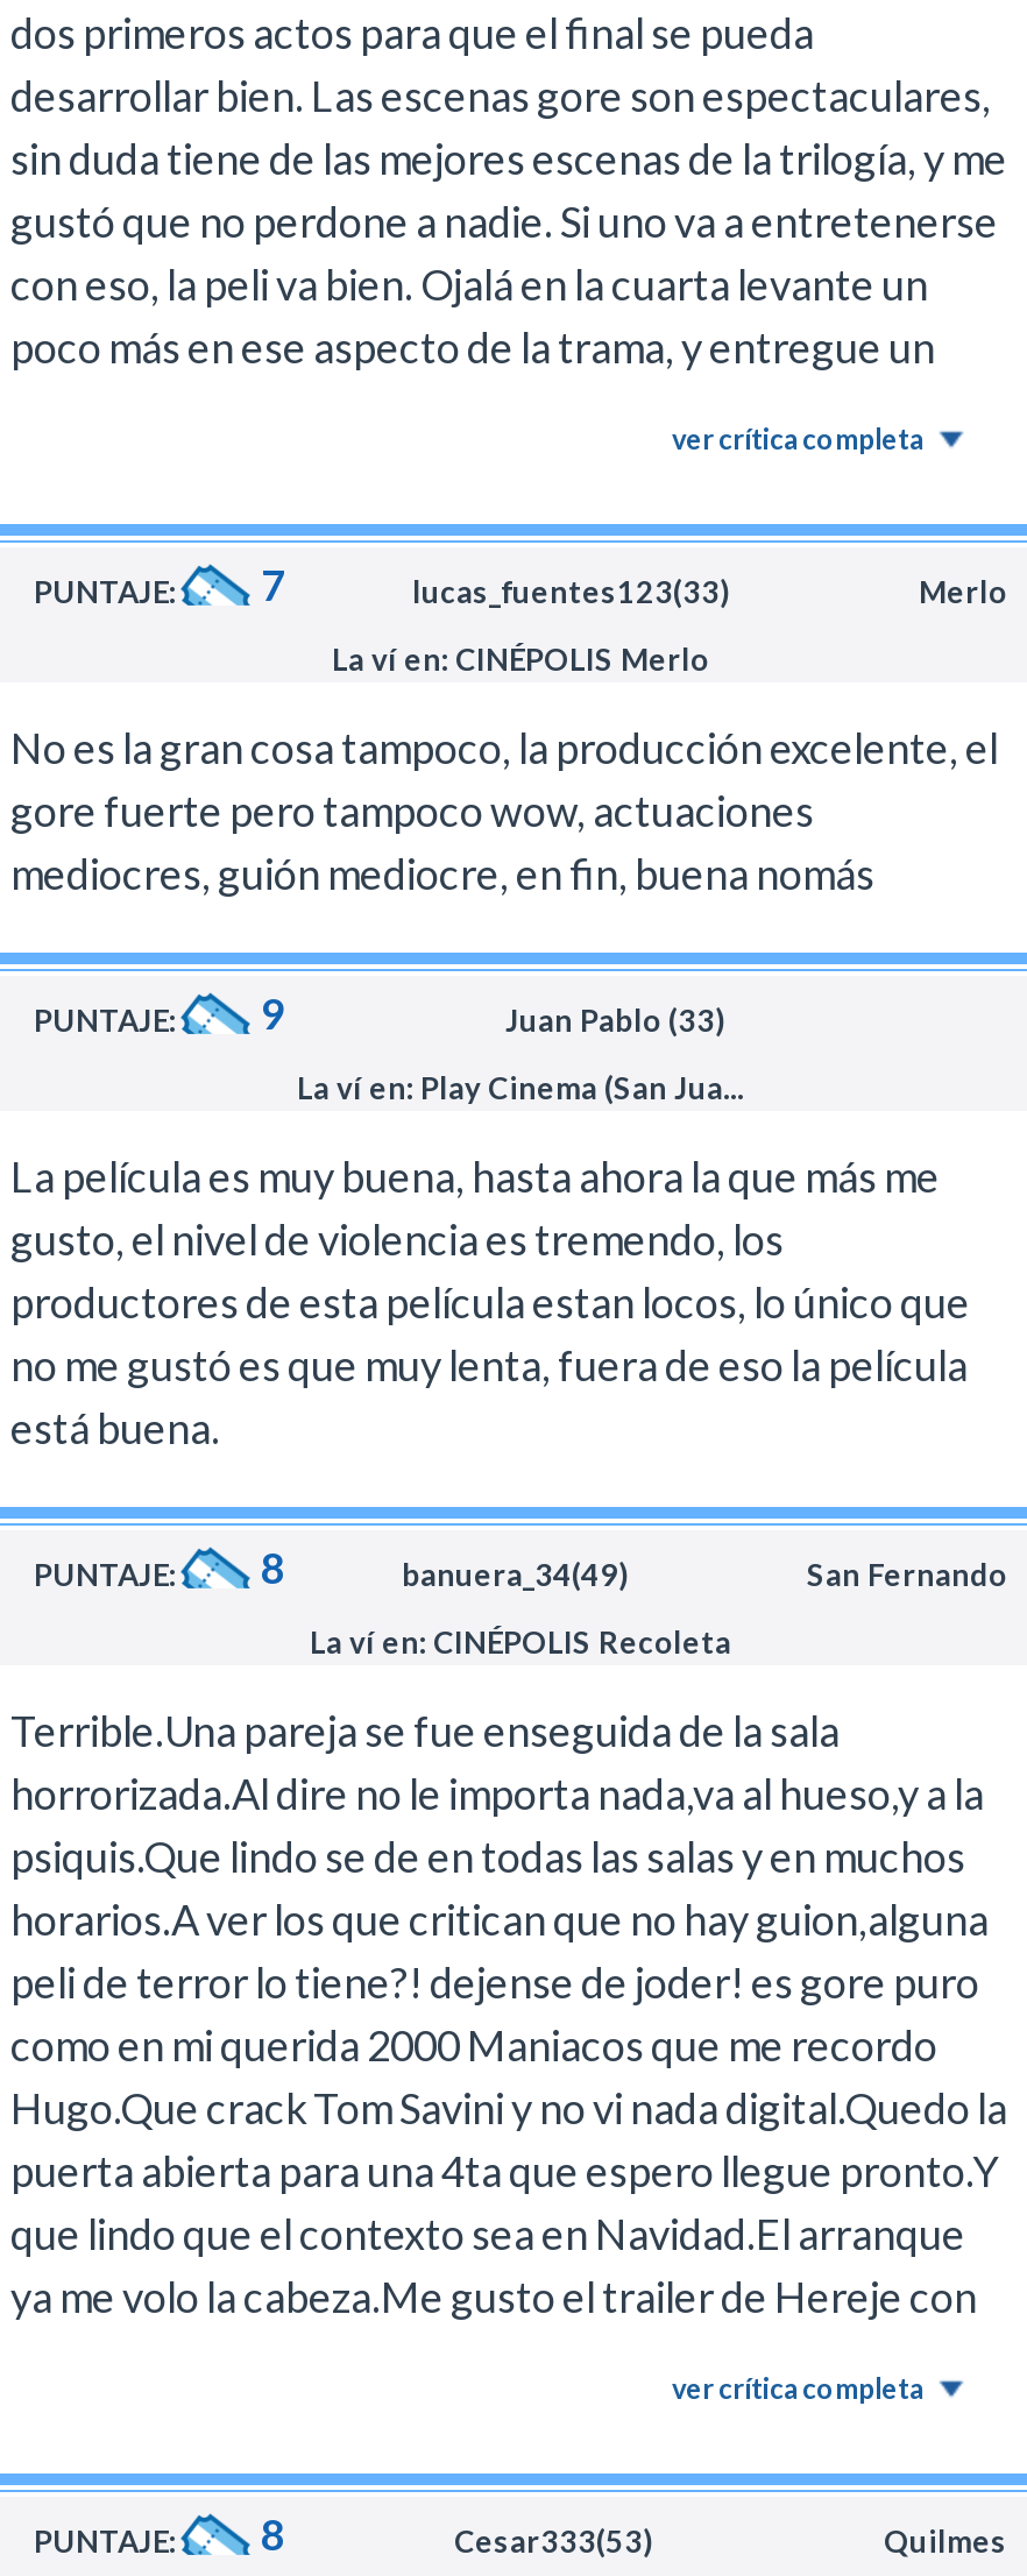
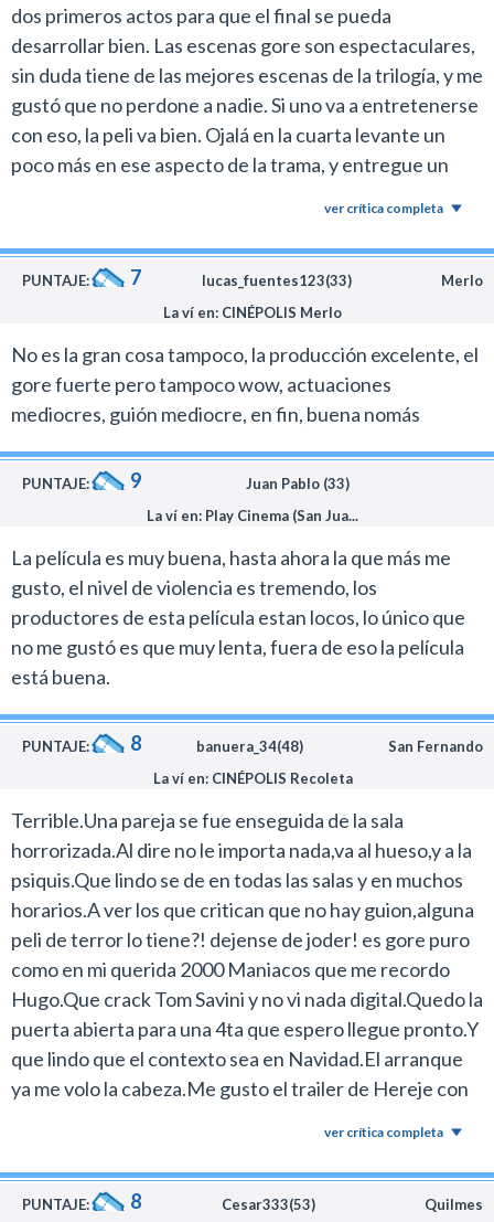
[402,1556,628,1593] banuera_34(49) -> [196,737,303,755] banuera_34(48)

